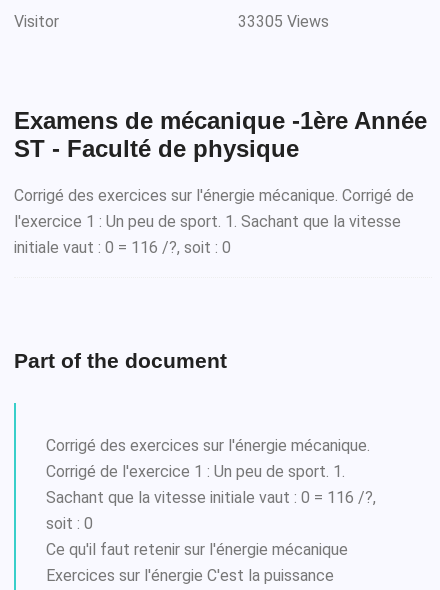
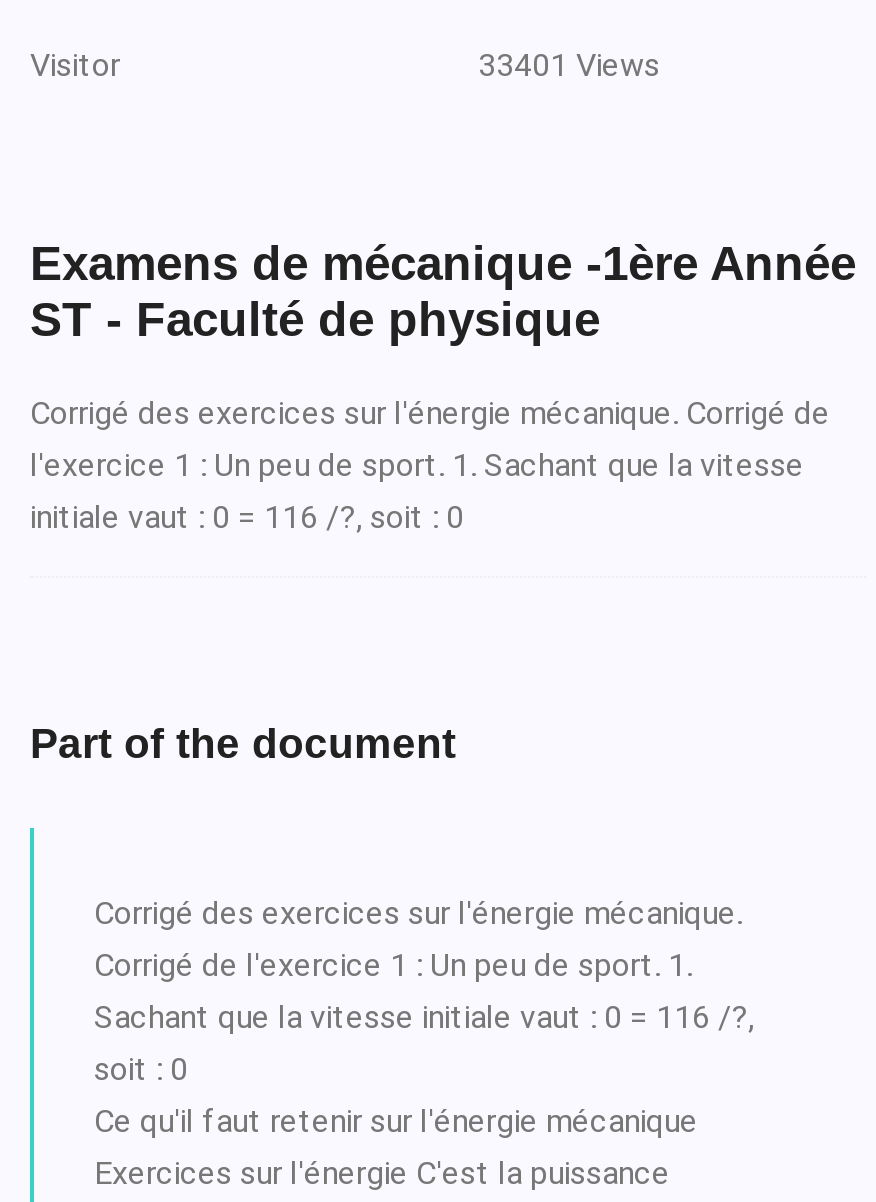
[238,12,329,31] 33305 Views -> [478,46,660,84] 33401 Views

